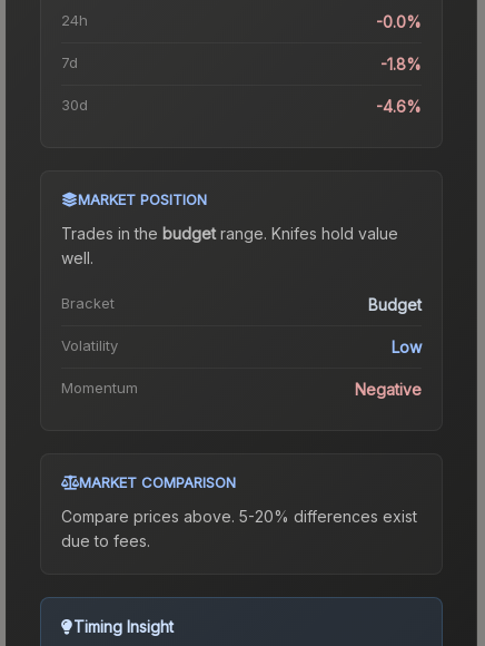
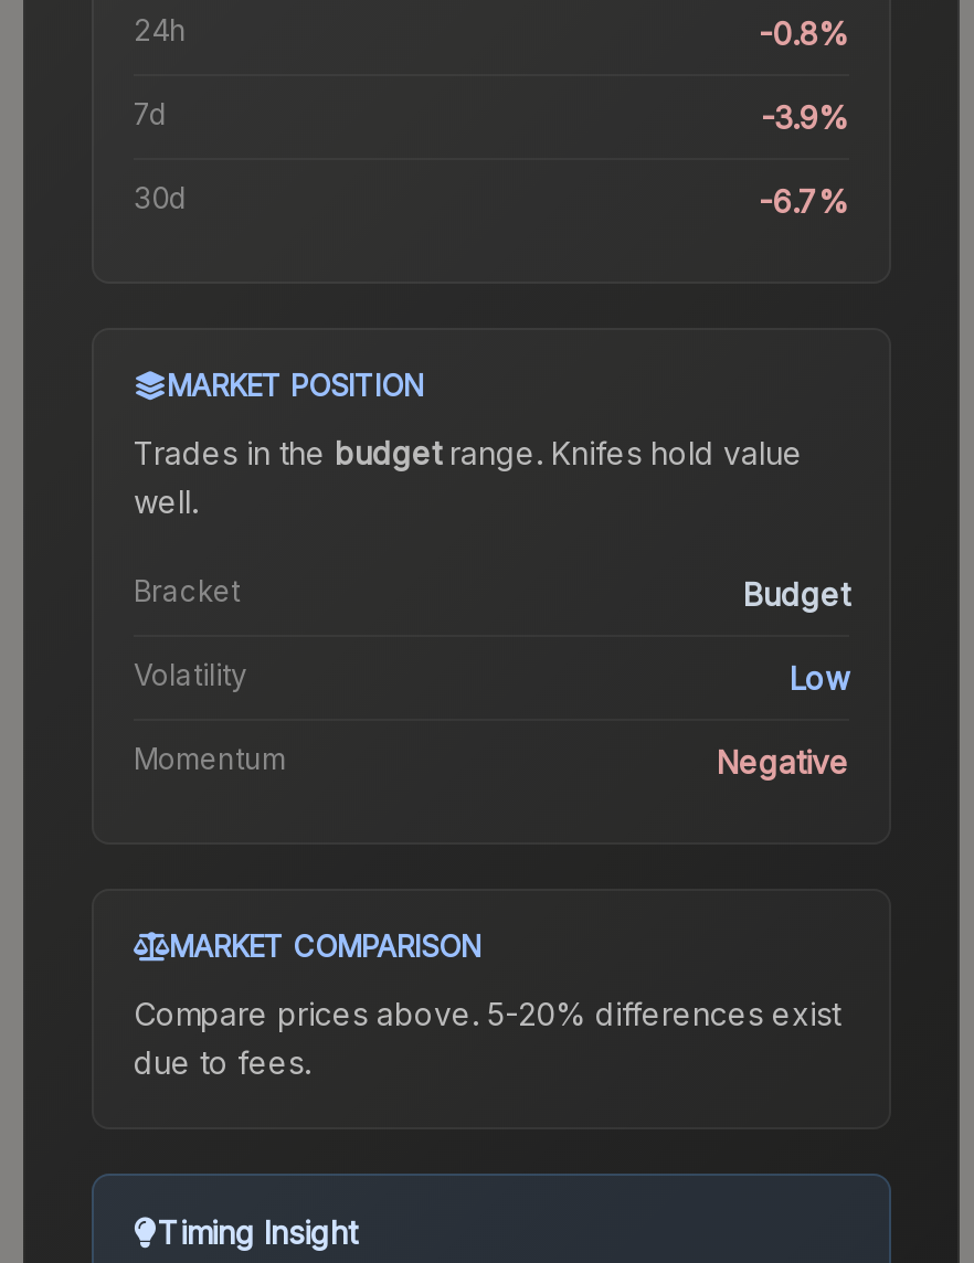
[376,12,422,31] -0.0% -> [759,15,849,52] -0.8%
[380,55,422,74] -1.8% -> [761,98,849,136] -3.9%
[376,97,422,116] -4.6% -> [759,182,849,220] -6.7%

